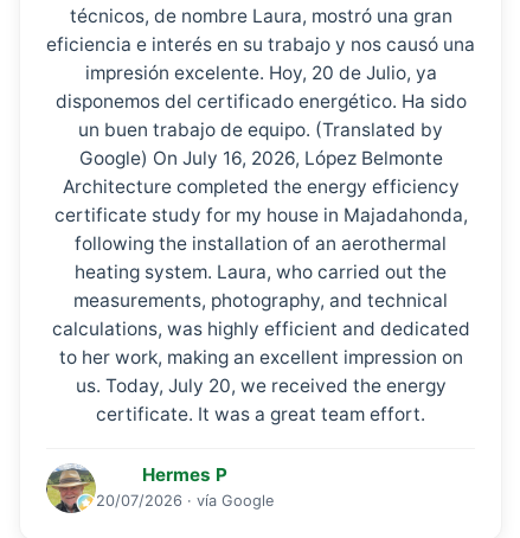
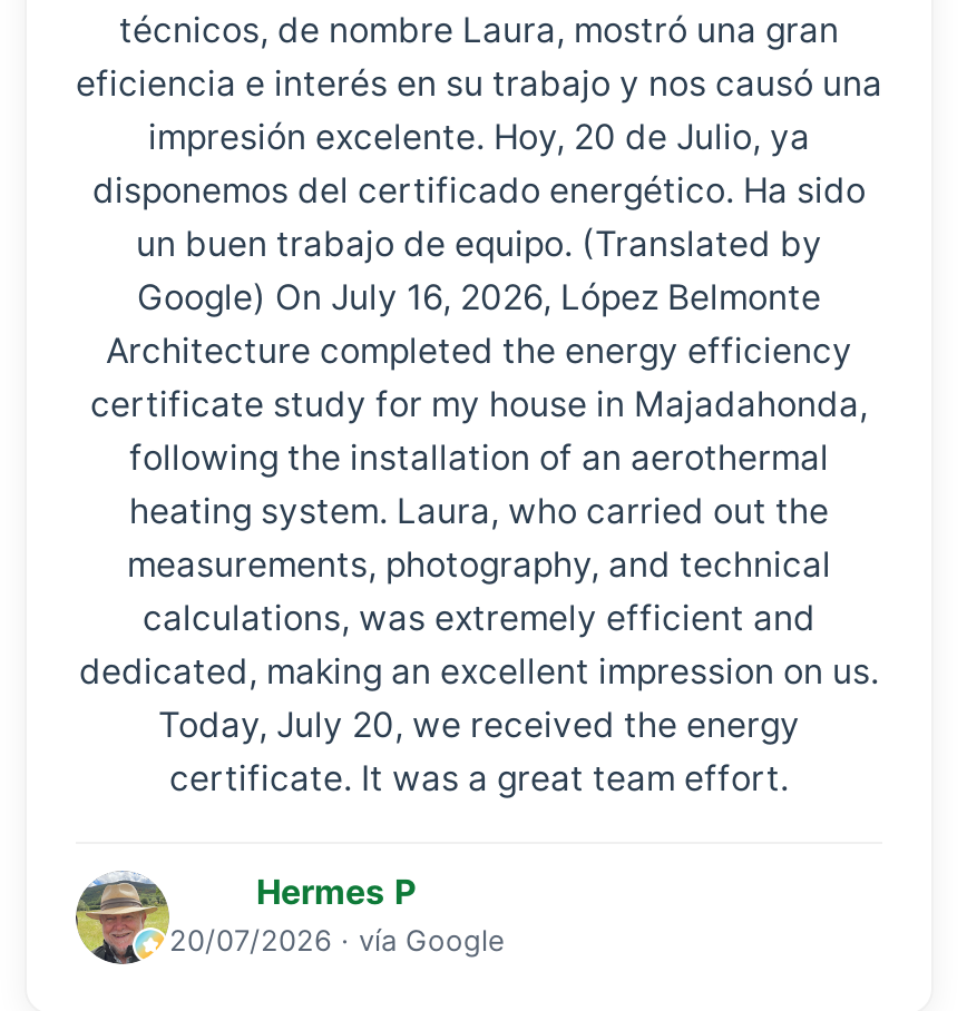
[52,318,470,397] calculations, was highly efficient and dedicated | to her work, making an excellent impression on | us. Today, July 20, we received the energy -> [79,597,879,746] calculations, was extremely efficient and | dedicated, making an excellent impression on us. | Today, July 20, we received the energy

